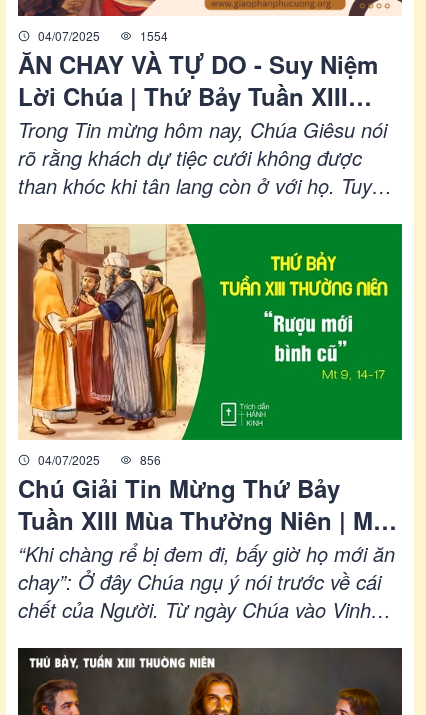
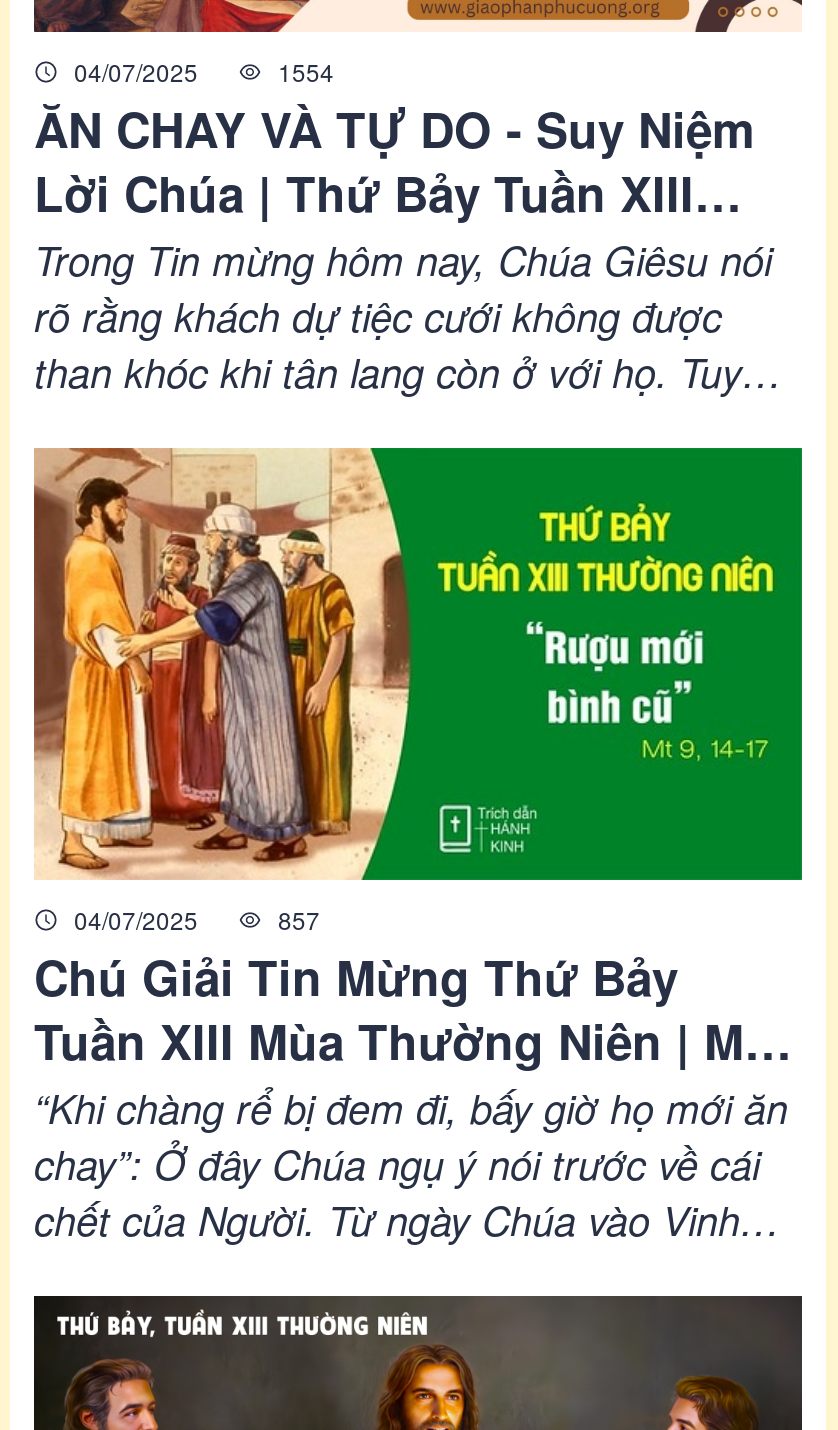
[140,451,161,468] 856 -> [278,902,320,936] 857

